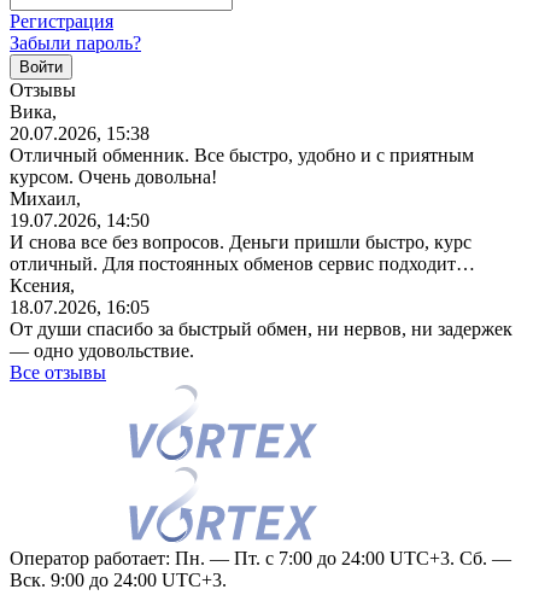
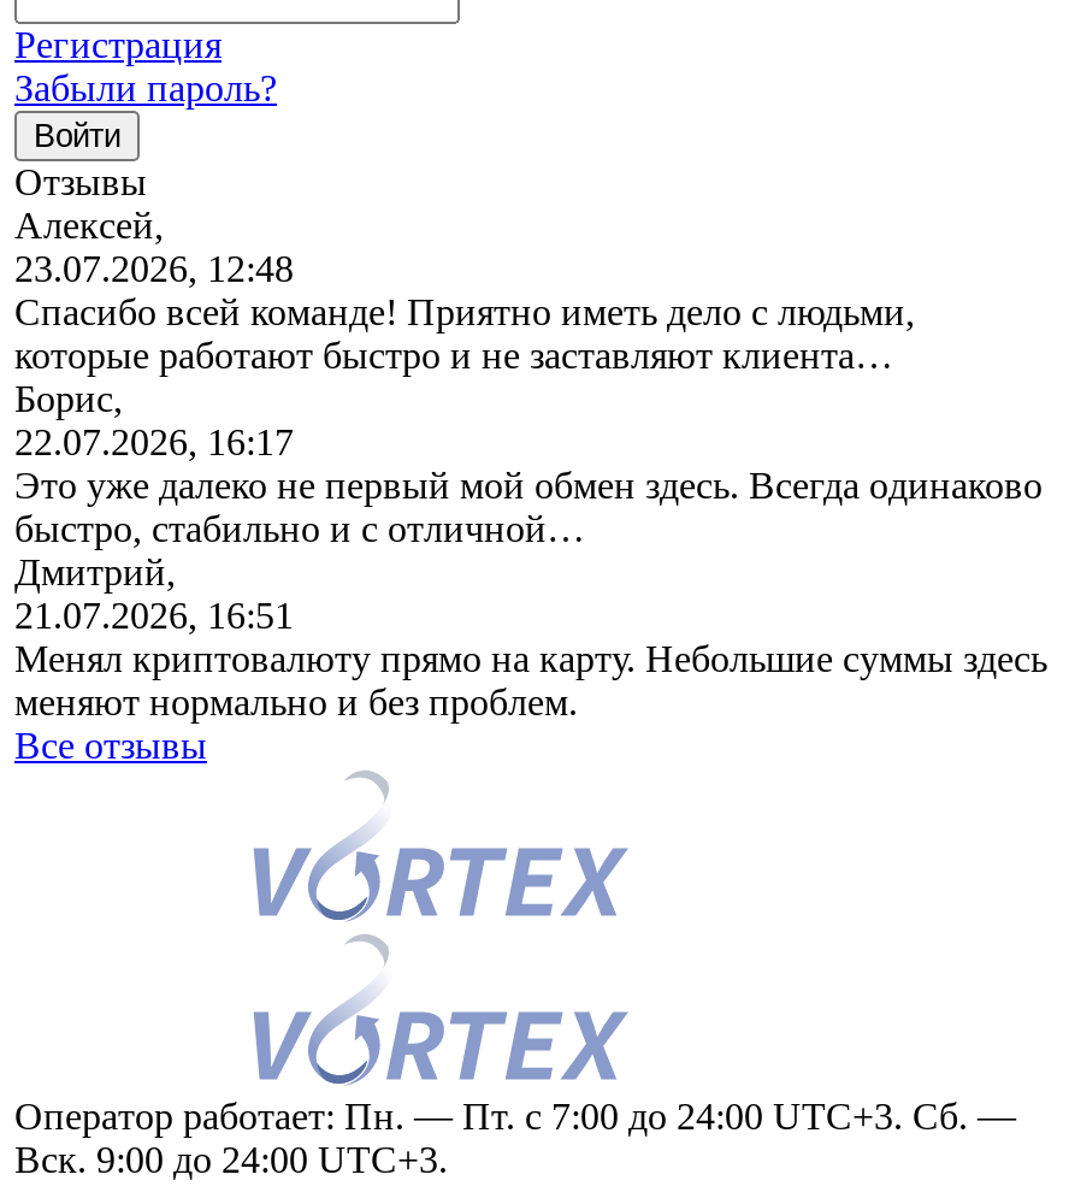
[10,101,512,361] Вика, | 20.07.2026, 15:38 | Отличный обменник. Все быстро, удобно и с приятным | курсом. Очень довольна! | Михаил, | 19.07.2026, 14:50 | И снова все без вопросов. Деньги пришли быстро, курс | отличный. Для постоянных обменов сервис подходит… | Ксения, | 18.07.2026, 16:05 | От души спасибо за быстрый обмен, ни нервов, ни задержек | — одно удовольствие. -> [14,204,1047,722] Алексей, | 23.07.2026, 12:48 | Спасибо всей команде! Приятно иметь дело с людьми, | которые работают быстро и не заставляют клиента… | Борис, | 22.07.2026, 16:17 | Это уже далеко не первый мой обмен здесь. Всегда одинаково | быстро, стабильно и с отличной… | Дмитрий, | 21.07.2026, 16:51 | Менял криптовалюту прямо на карту. Небольшие суммы здесь | меняют нормально и без проблем.

